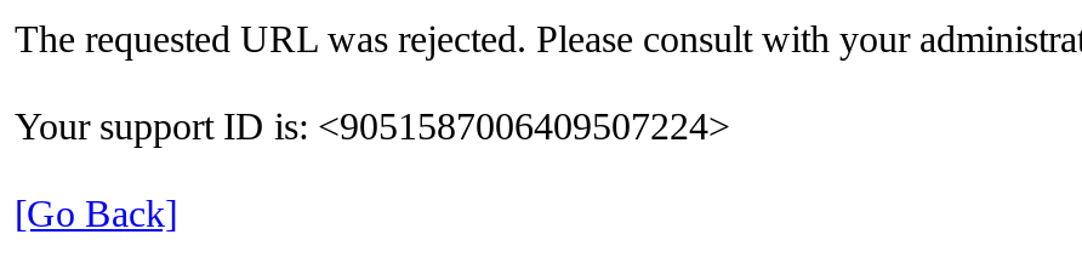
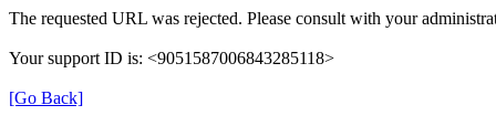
[15,105,730,147] Your support ID is: <9051587006409507224> -> [9,49,334,67] Your support ID is: <9051587006843285118>

